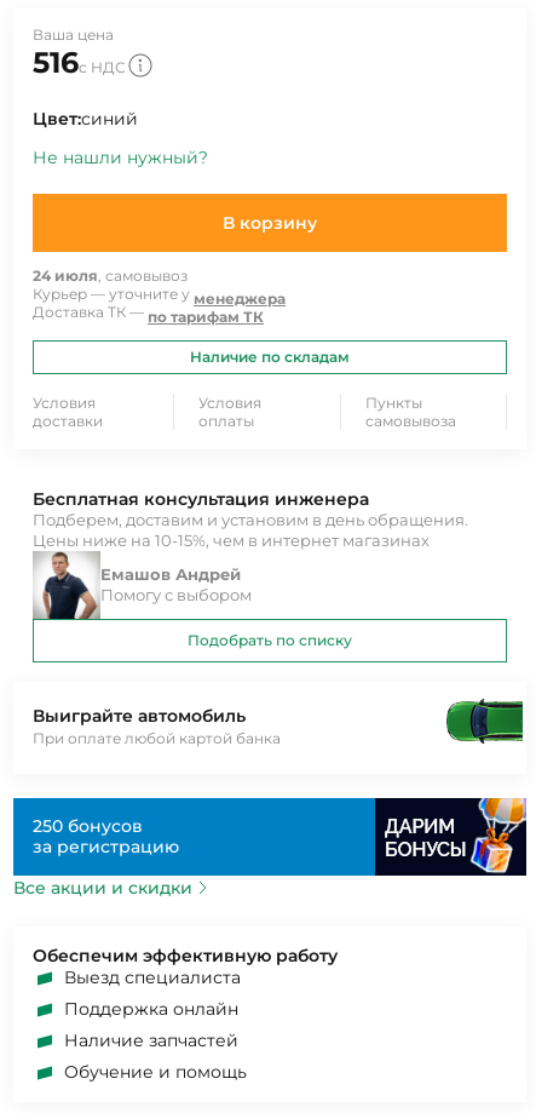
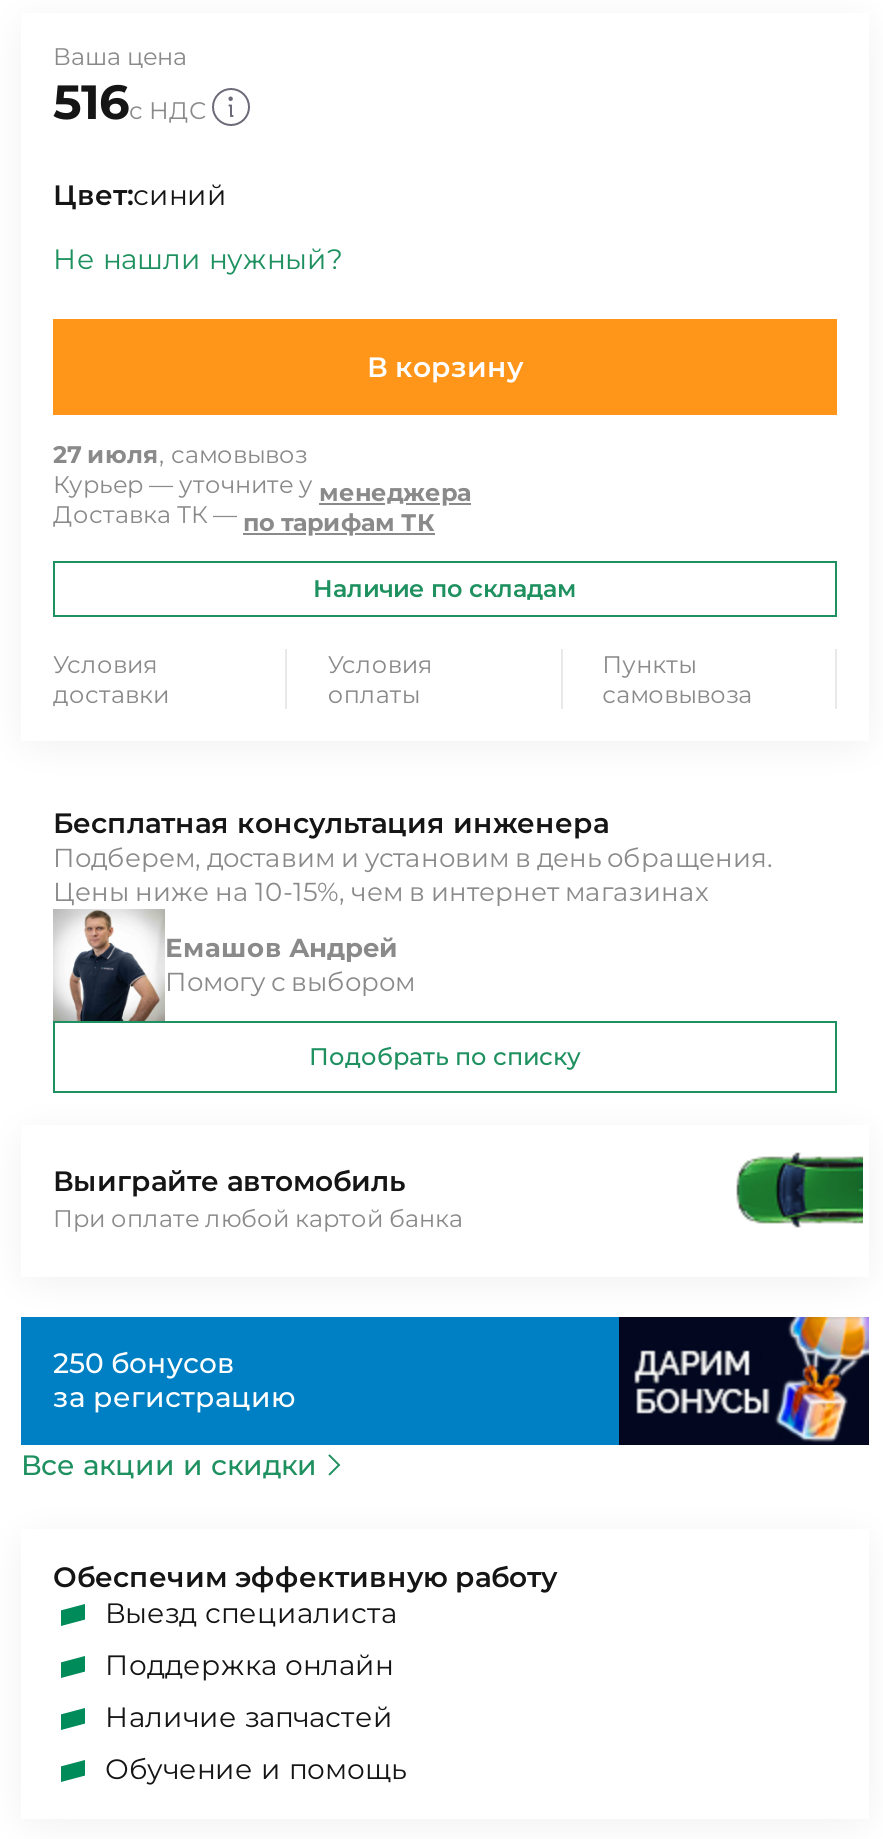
[33,267,188,285] 24 июля, самовывоз -> [53,440,307,470] 27 июля, самовывоз

